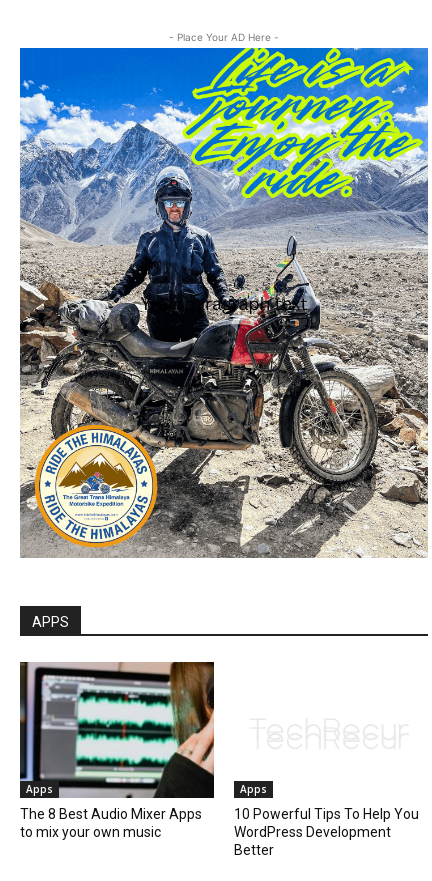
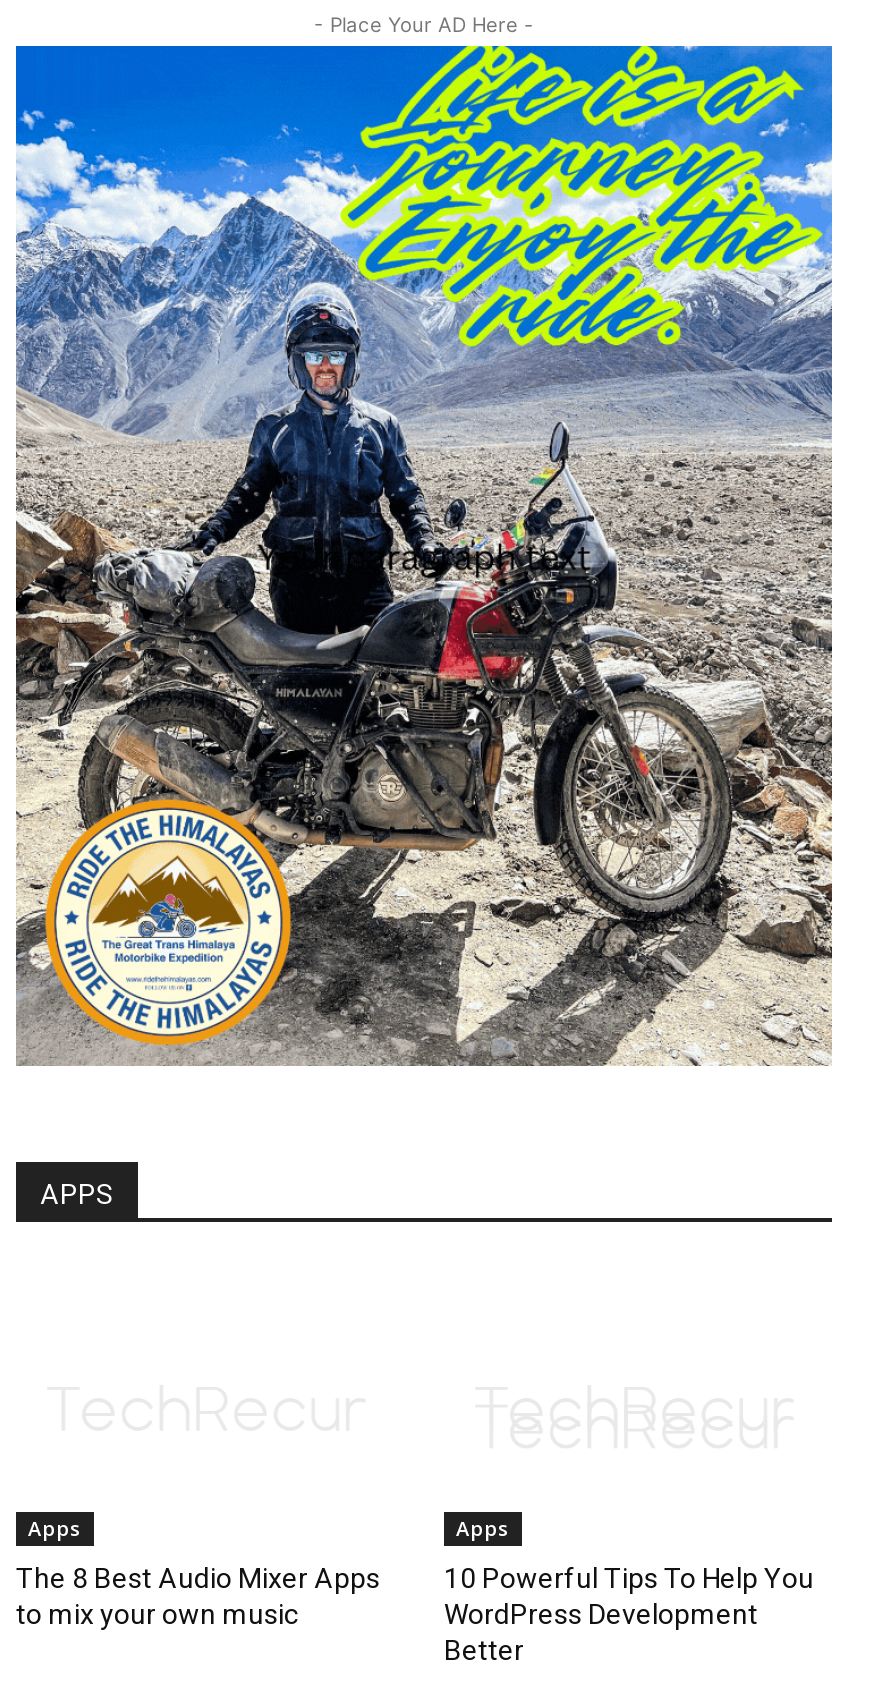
[19,661,215,799] [image] -> none

